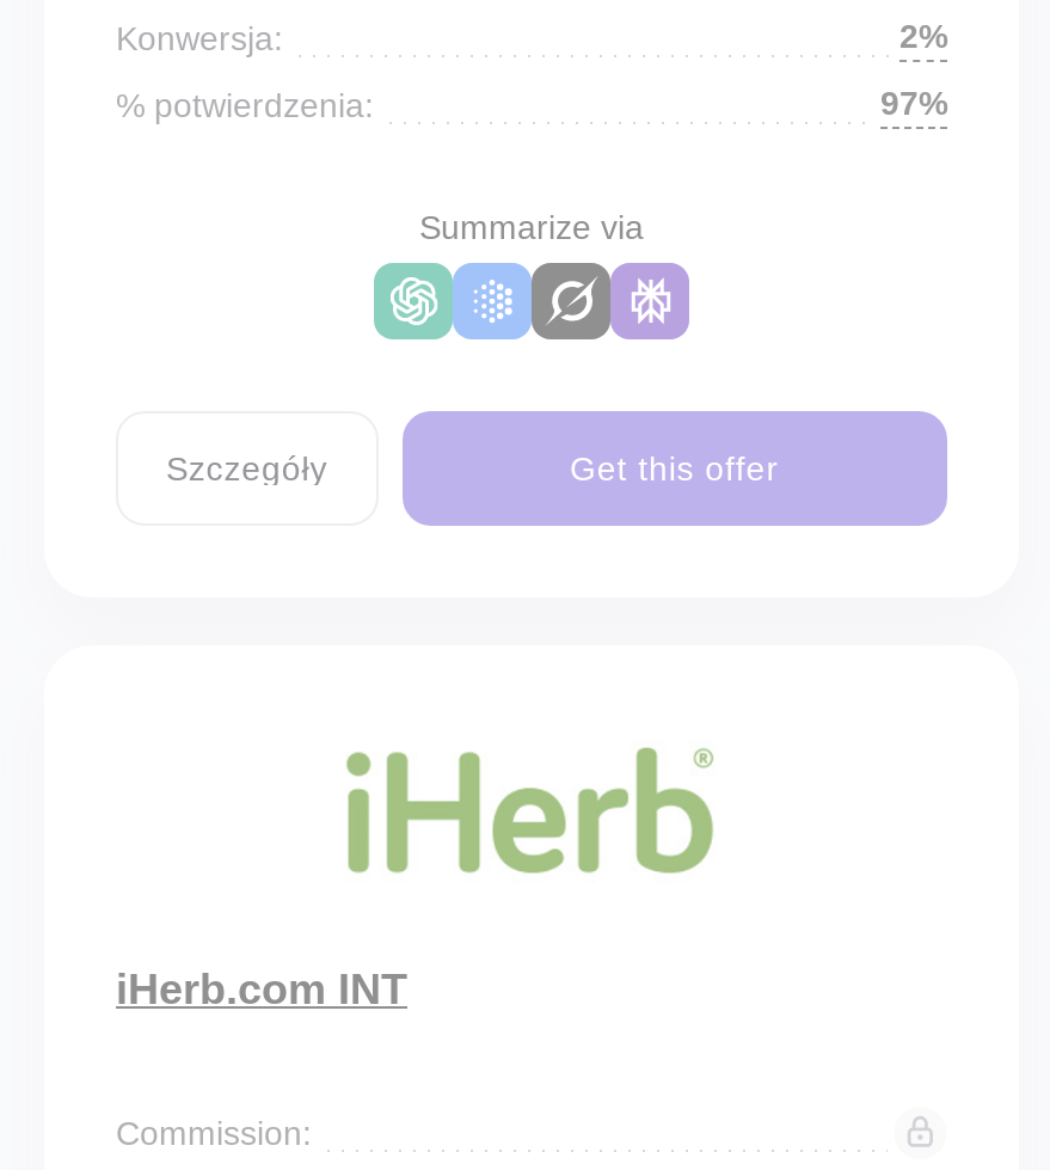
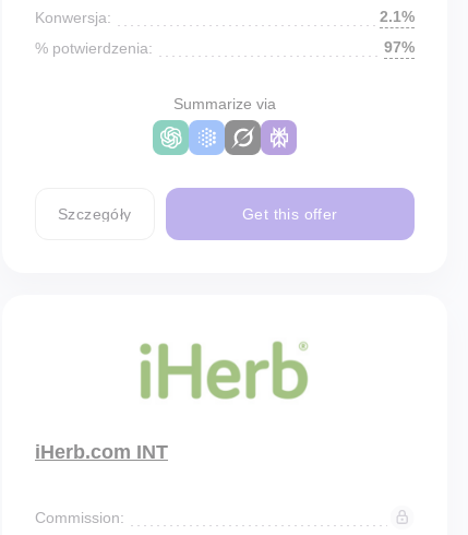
[899,17,947,55] 2% -> [380,8,415,25] 2.1%

